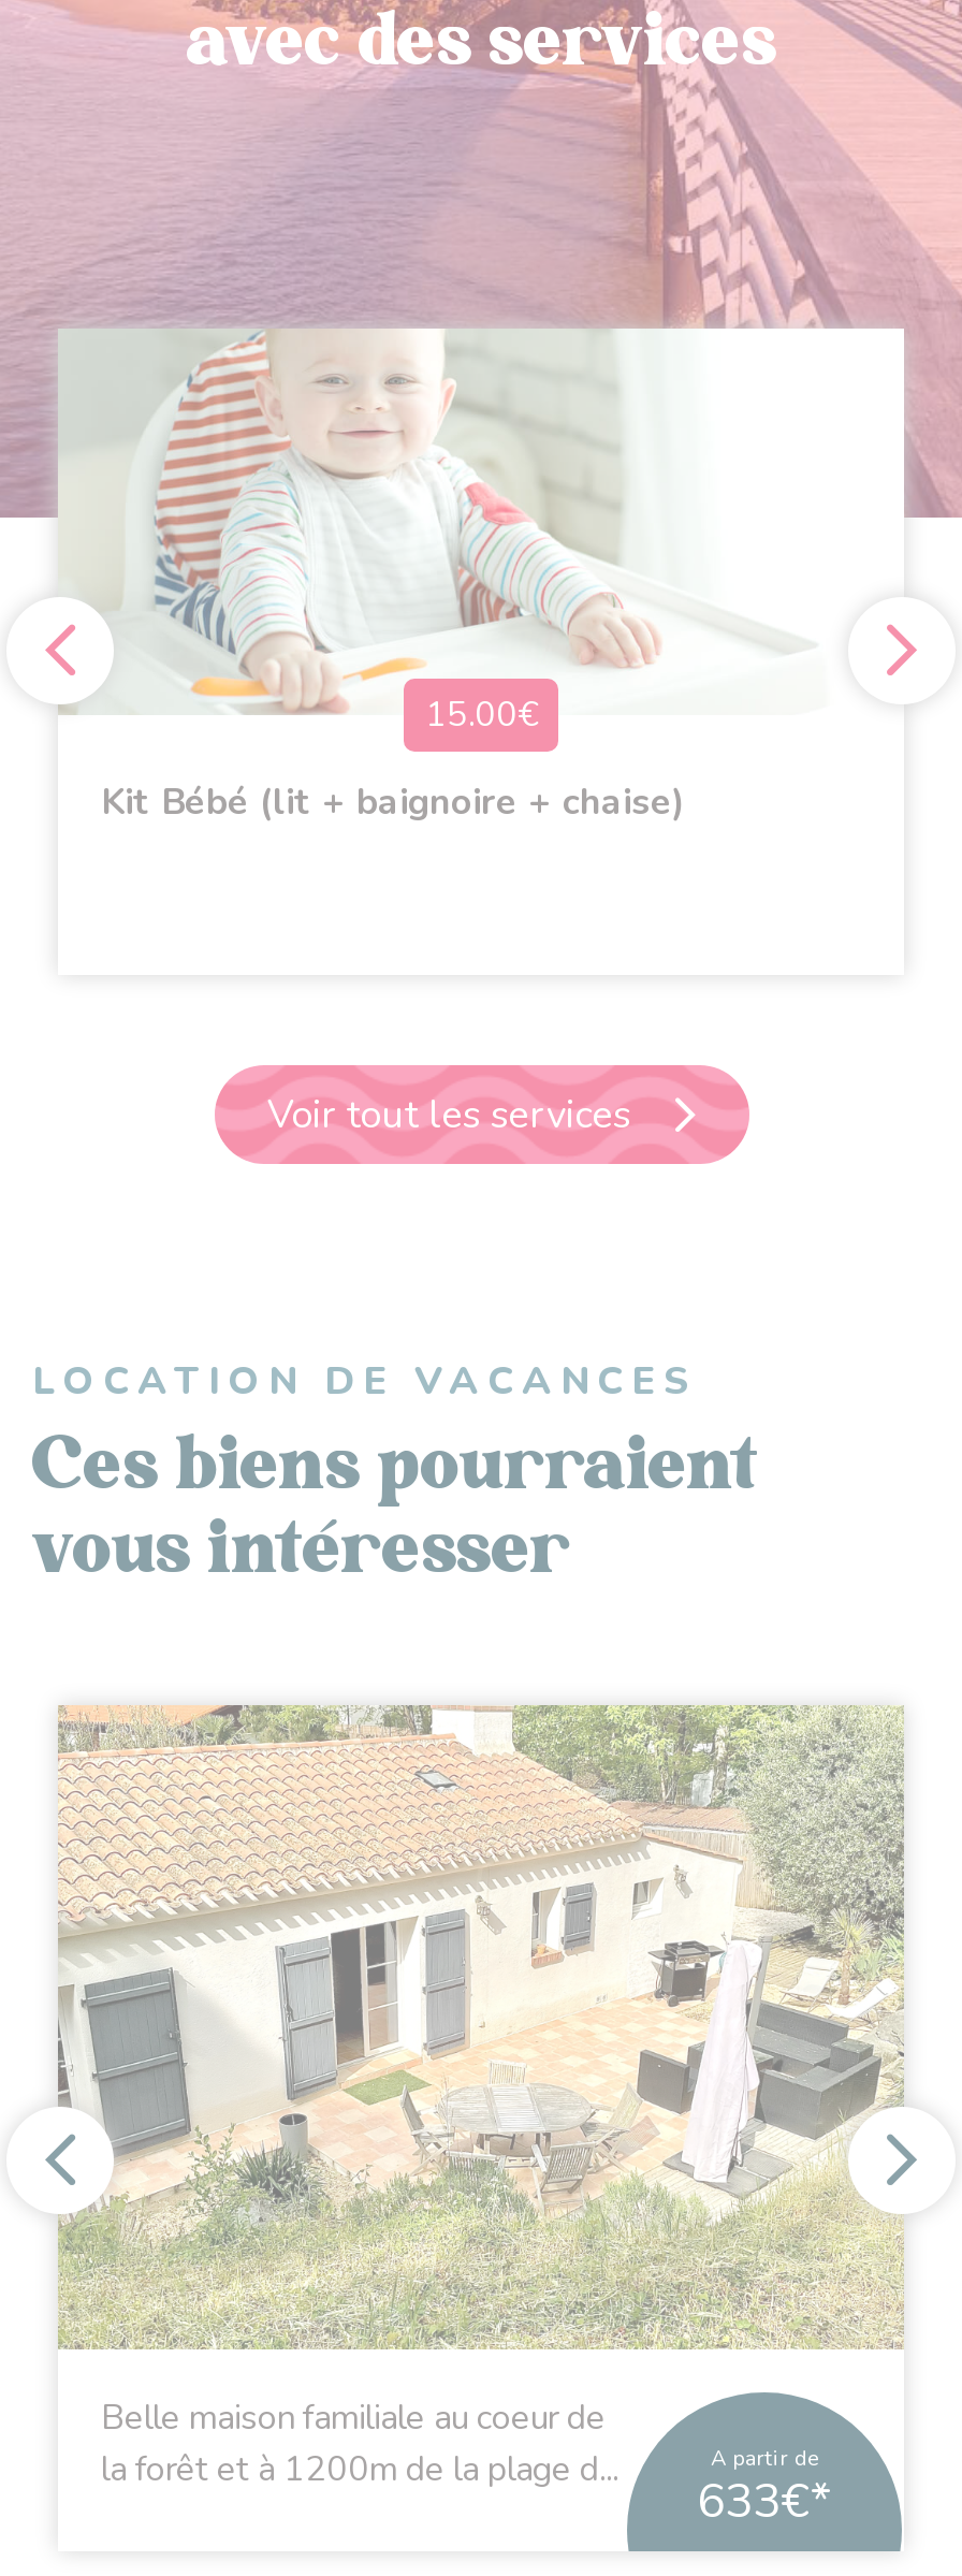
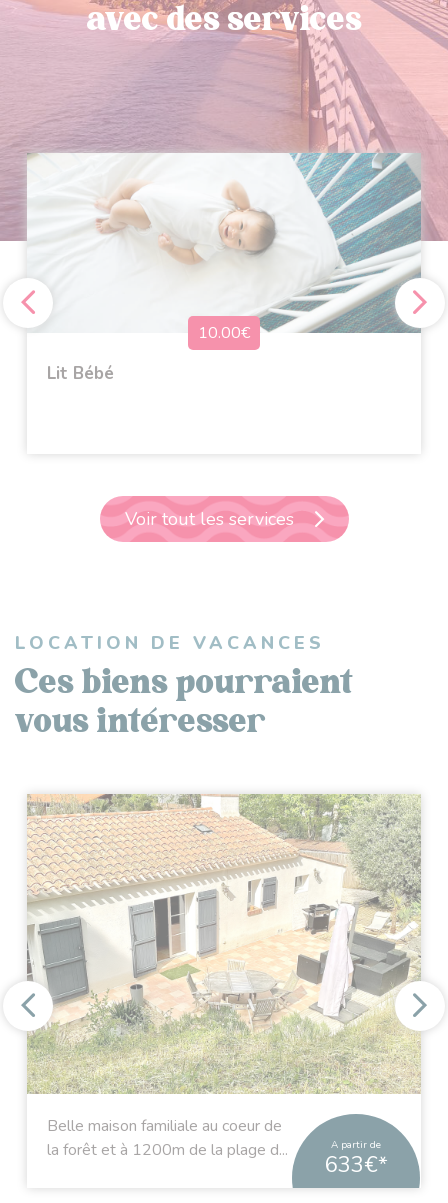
[54,326,915,738] [image] | 15.00€ -> [23,152,426,343] [image] | 10.00€
[101,776,685,826] Kit Bébé (lit + baignoire + chaise) -> [47,361,114,384] Lit Bébé

